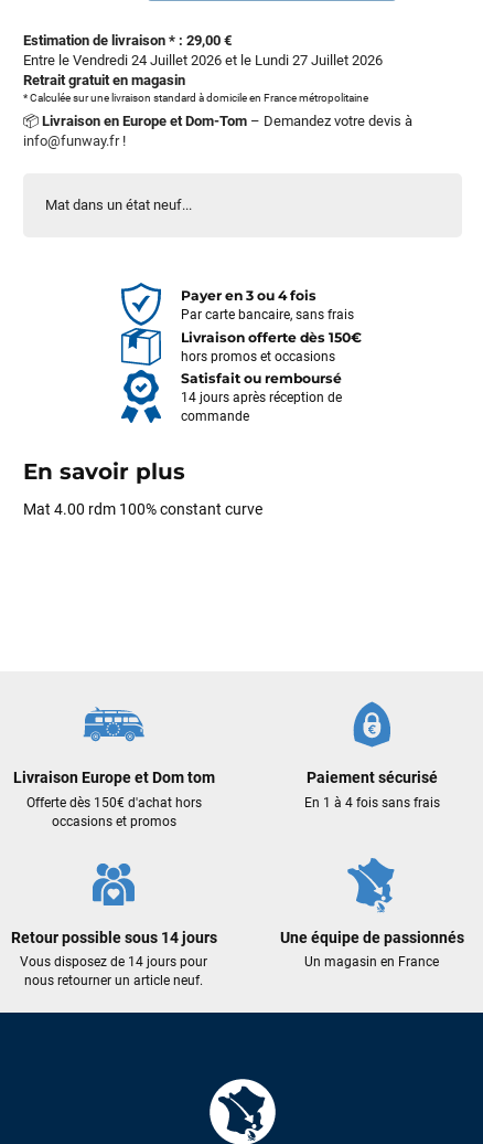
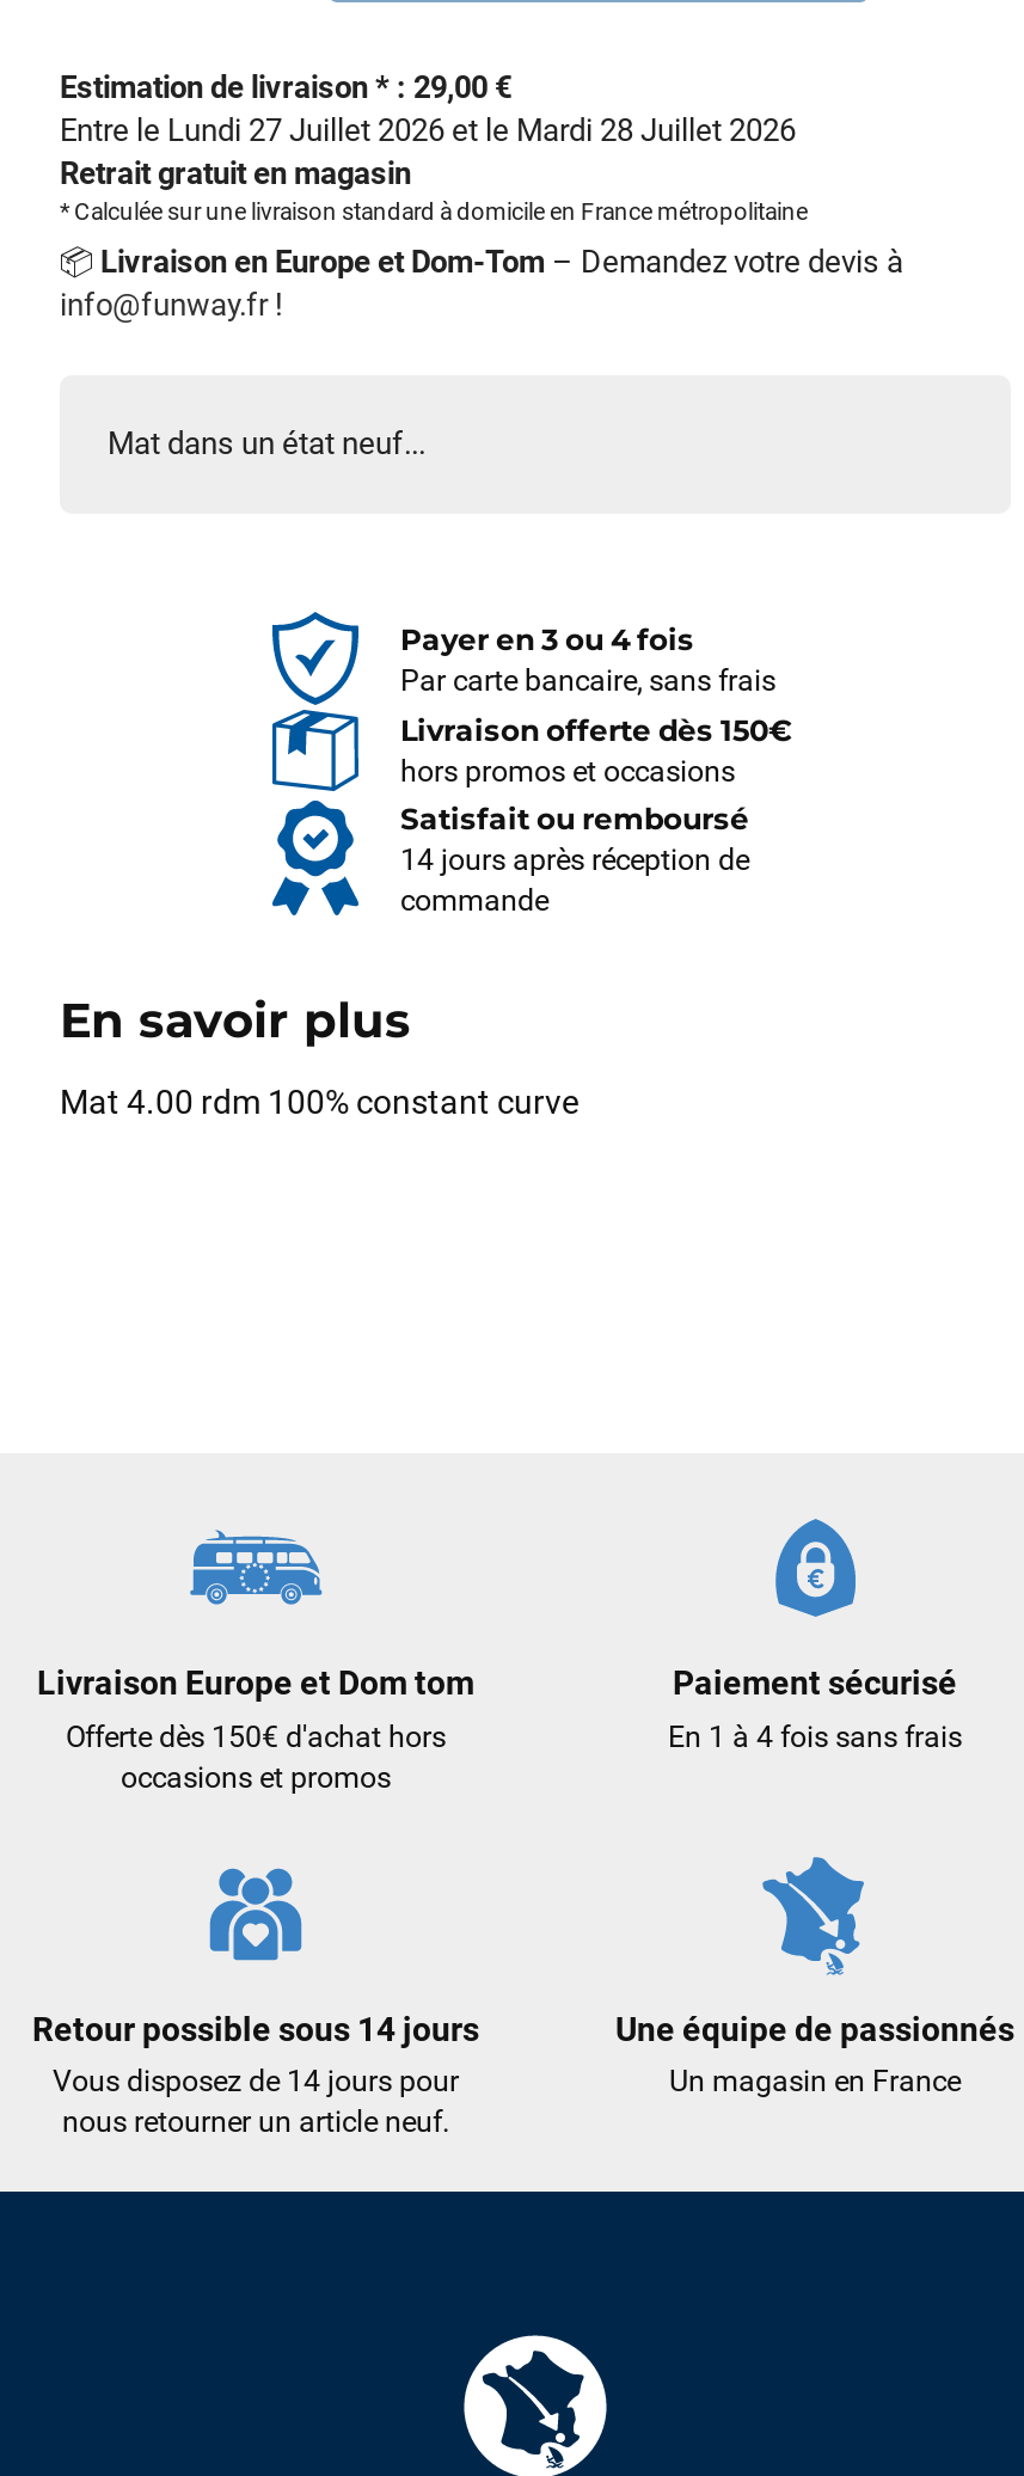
[23,51,383,68] Entre le Vendredi 24 Juillet 2026 et le Lundi 27 Juillet 2026 -> [60,111,796,147] Entre le Lundi 27 Juillet 2026 et le Mardi 28 Juillet 2026

